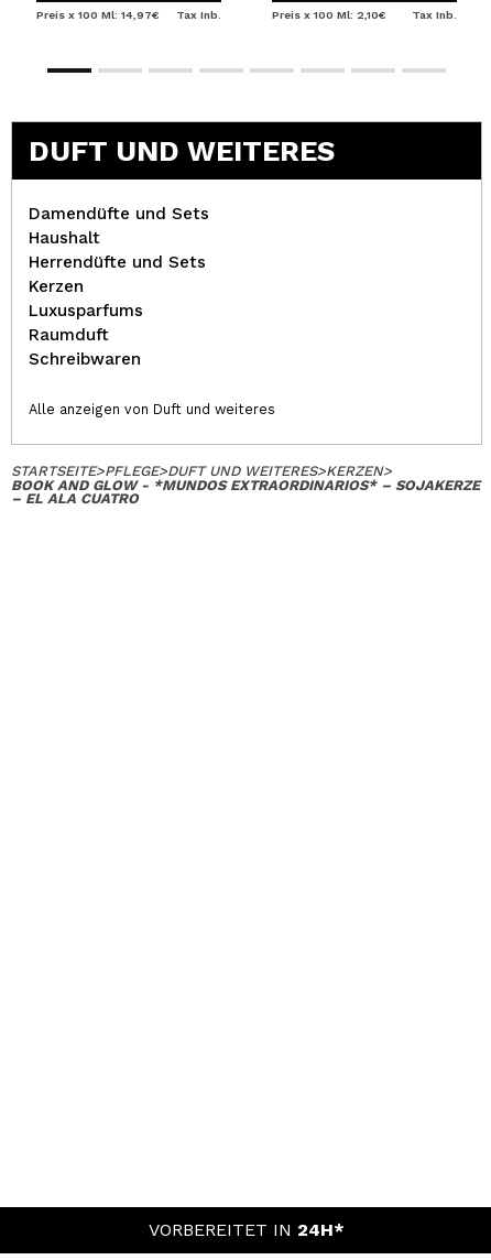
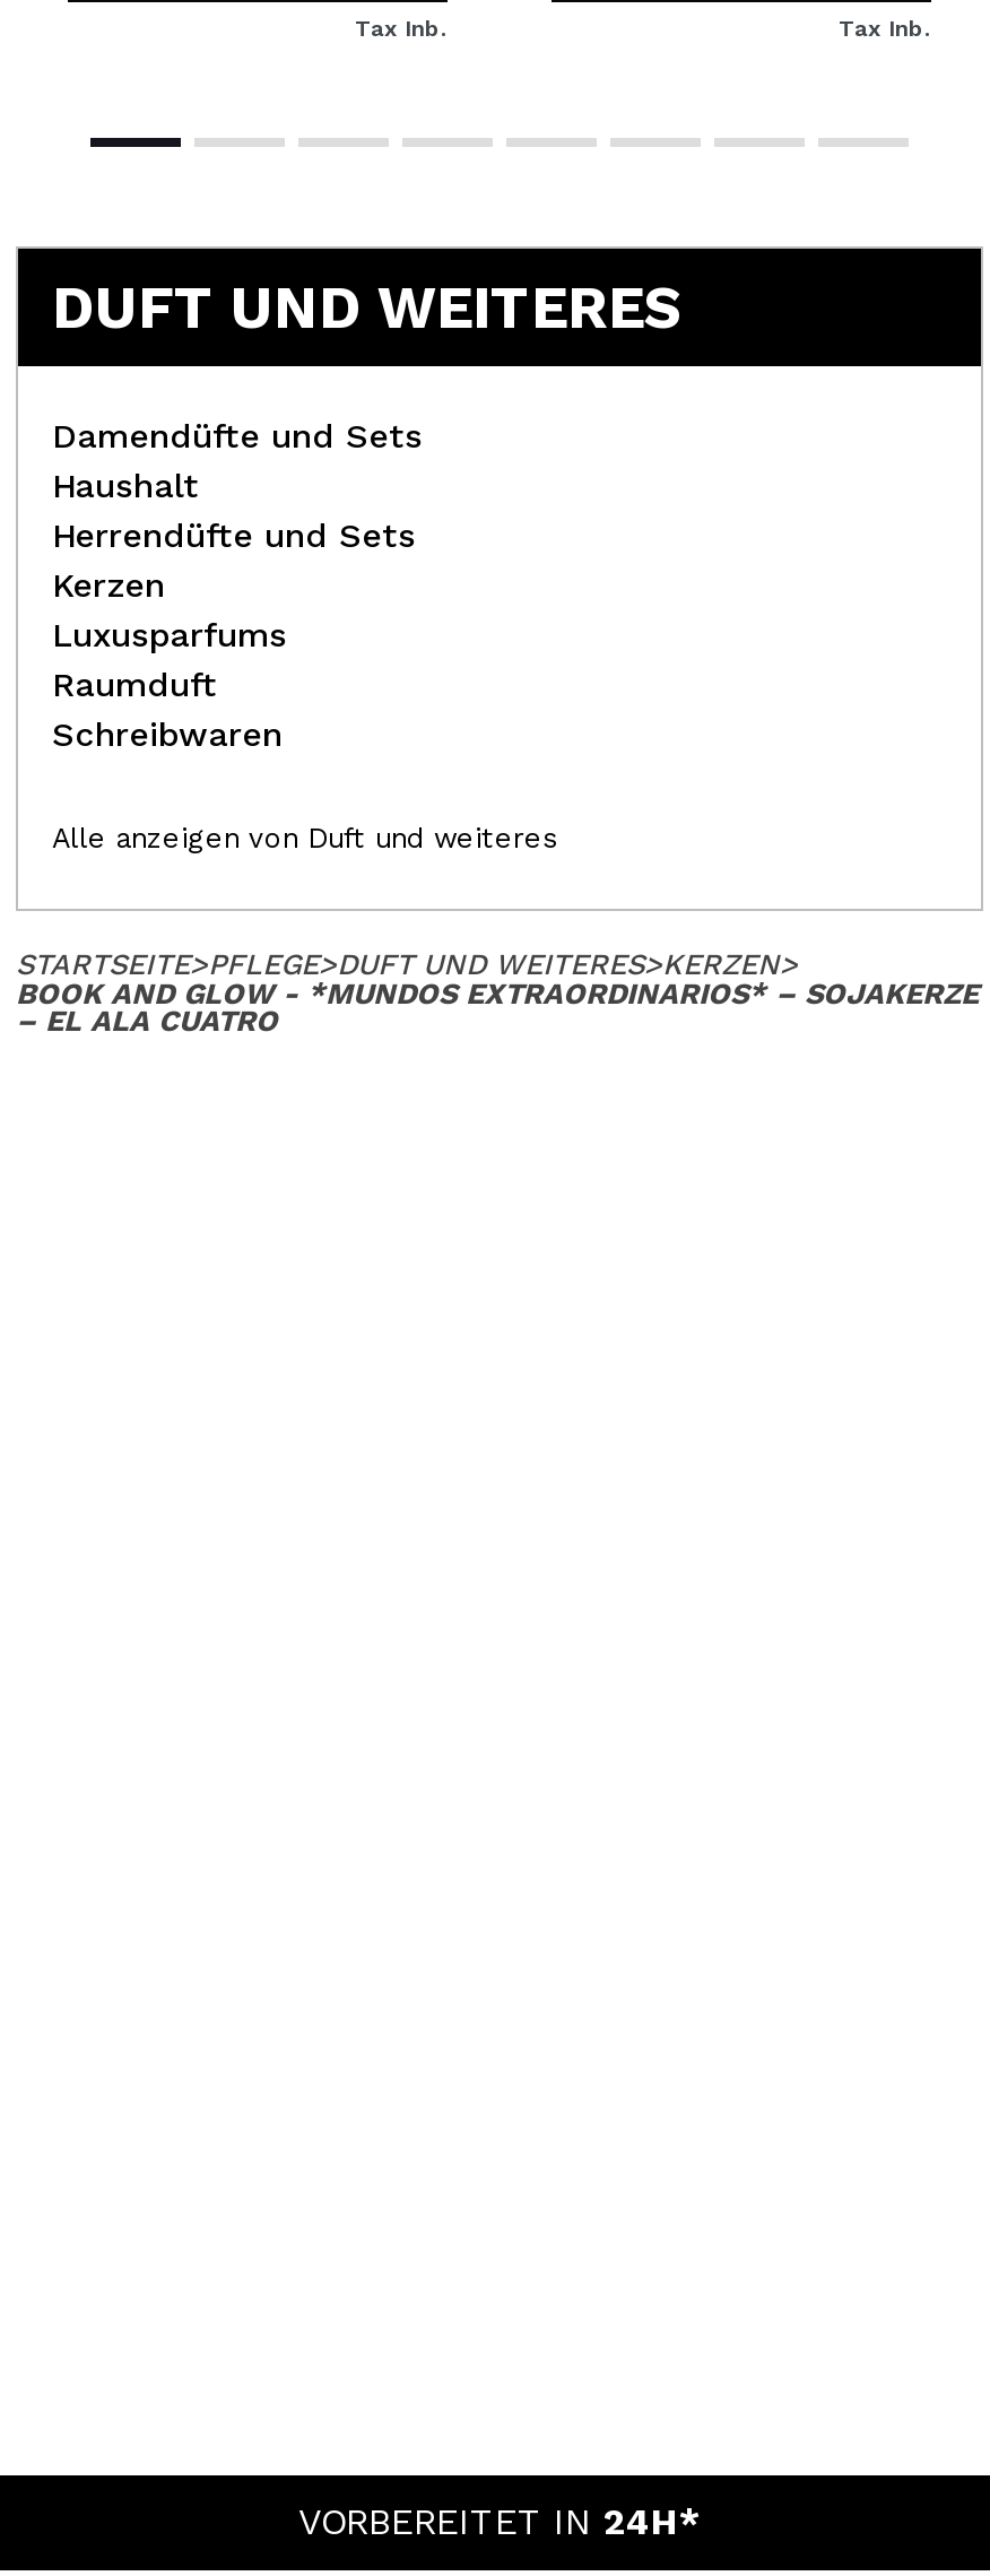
[36,8,160,20] Preis x 100 Ml: 14,97€ -> none
[272,8,386,20] Preis x 100 Ml: 2,10€ -> none

